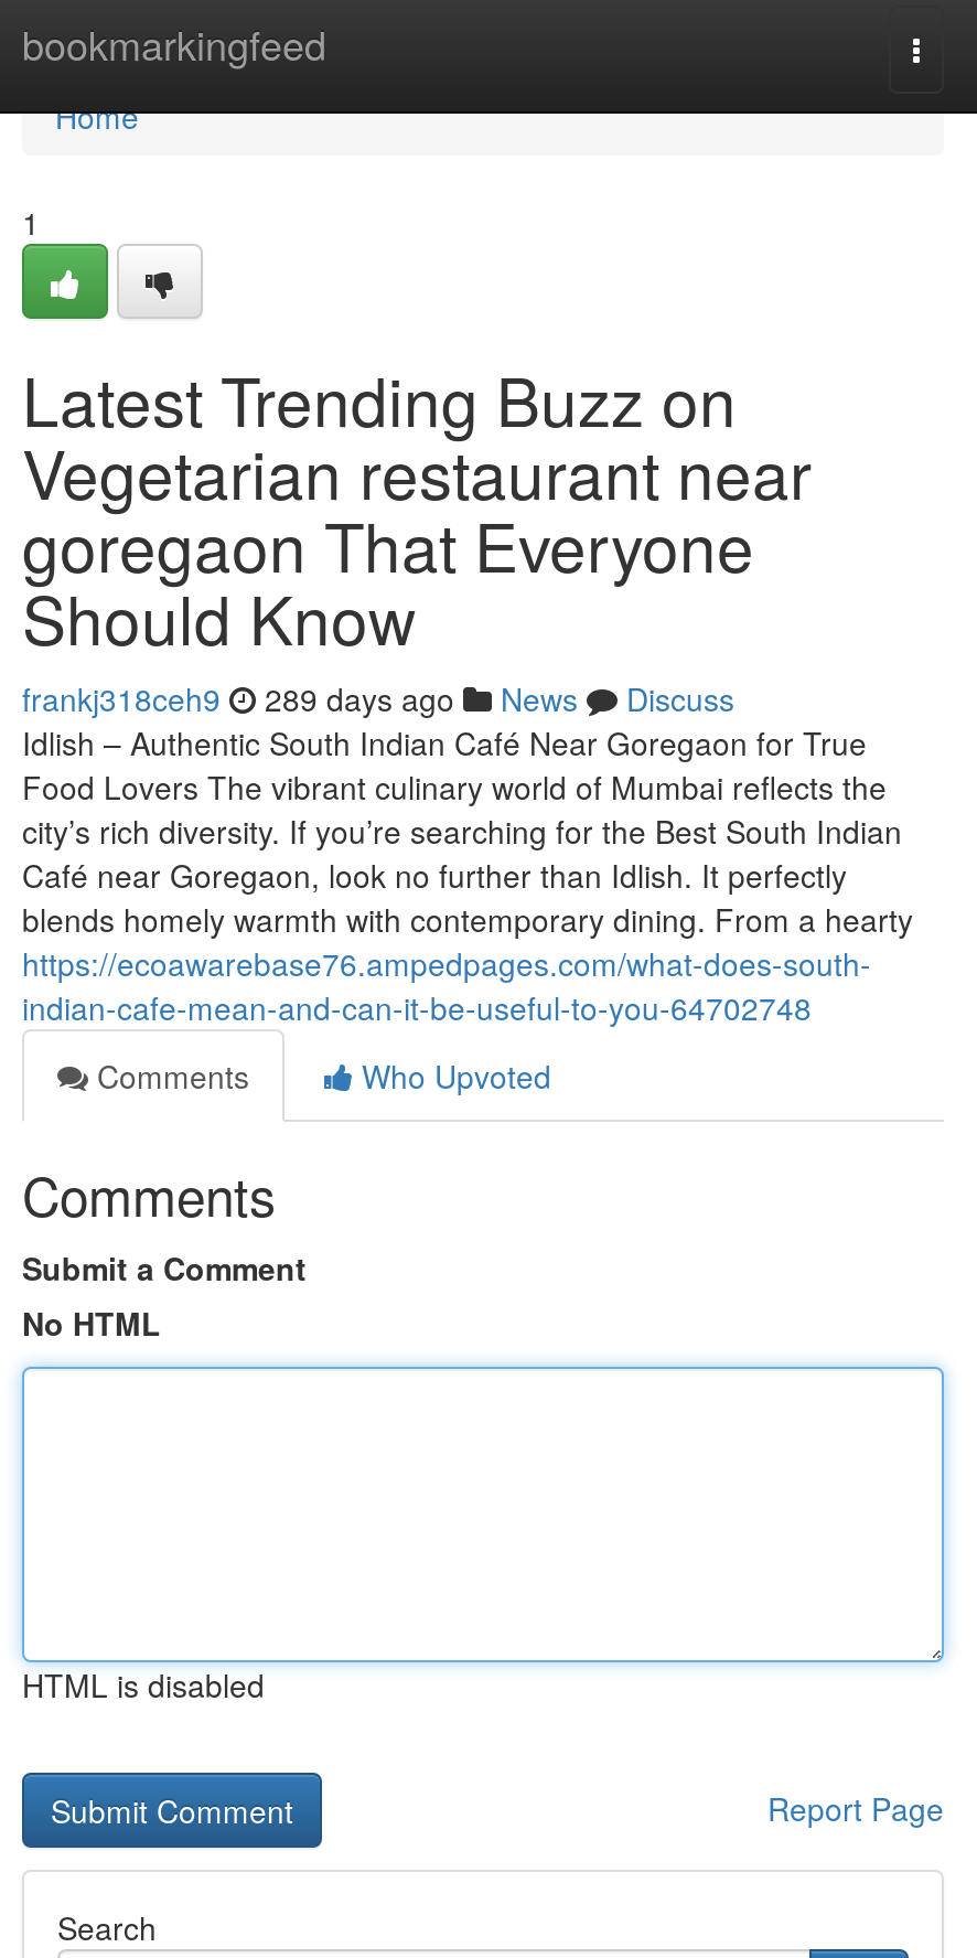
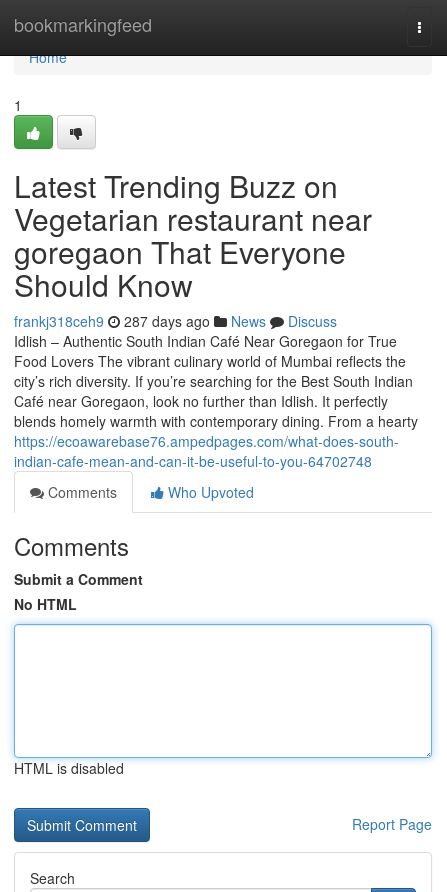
[22,676,734,720] frankj318ceh9 289 days ago News Discuss -> [14,311,337,331] frankj318ceh9 287 days ago News Discuss

